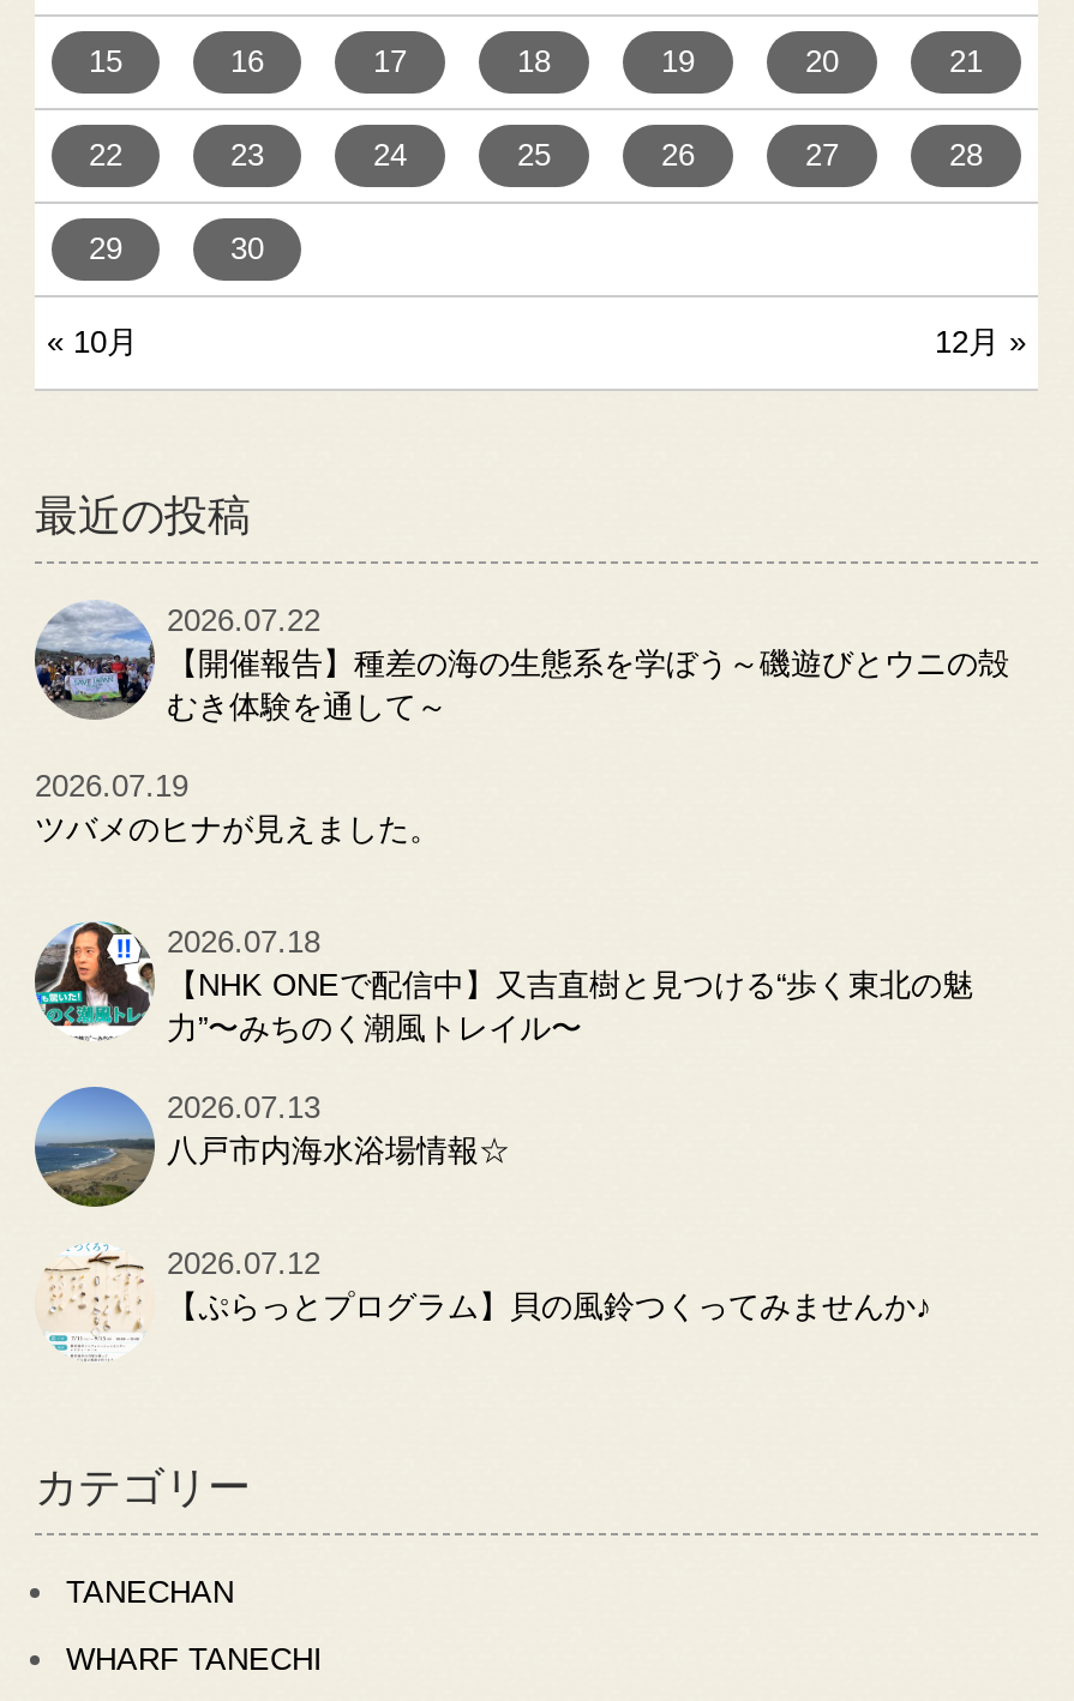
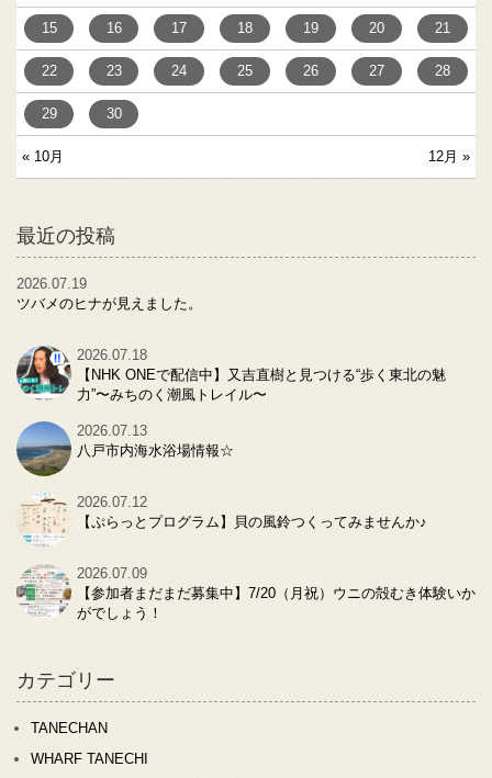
[32,602,1009,725] [image] | 2026.07.22 | 【開催報告】種差の海の生態系を学ぼう～磯遊びとウニの殻 | むき体験を通して～ -> none
moved [16,768,973,1282] -> [8,276,446,510]: [image] | 2026.07.19 | ツバメのヒナが見えました。 | 2026.07.18 | 【NHK ONEで配信中】又吉直樹と見つける“歩く東北の魅 | 力”〜みちのく潮風トレイル〜 | 2026.07.13 | 2026.07.12
none -> [15,564,476,621] [image] | 2026.07.09 | 【参加者まだまだ募集中】7/20（月祝）ウニの殻むき体験いか | がでしょう！

